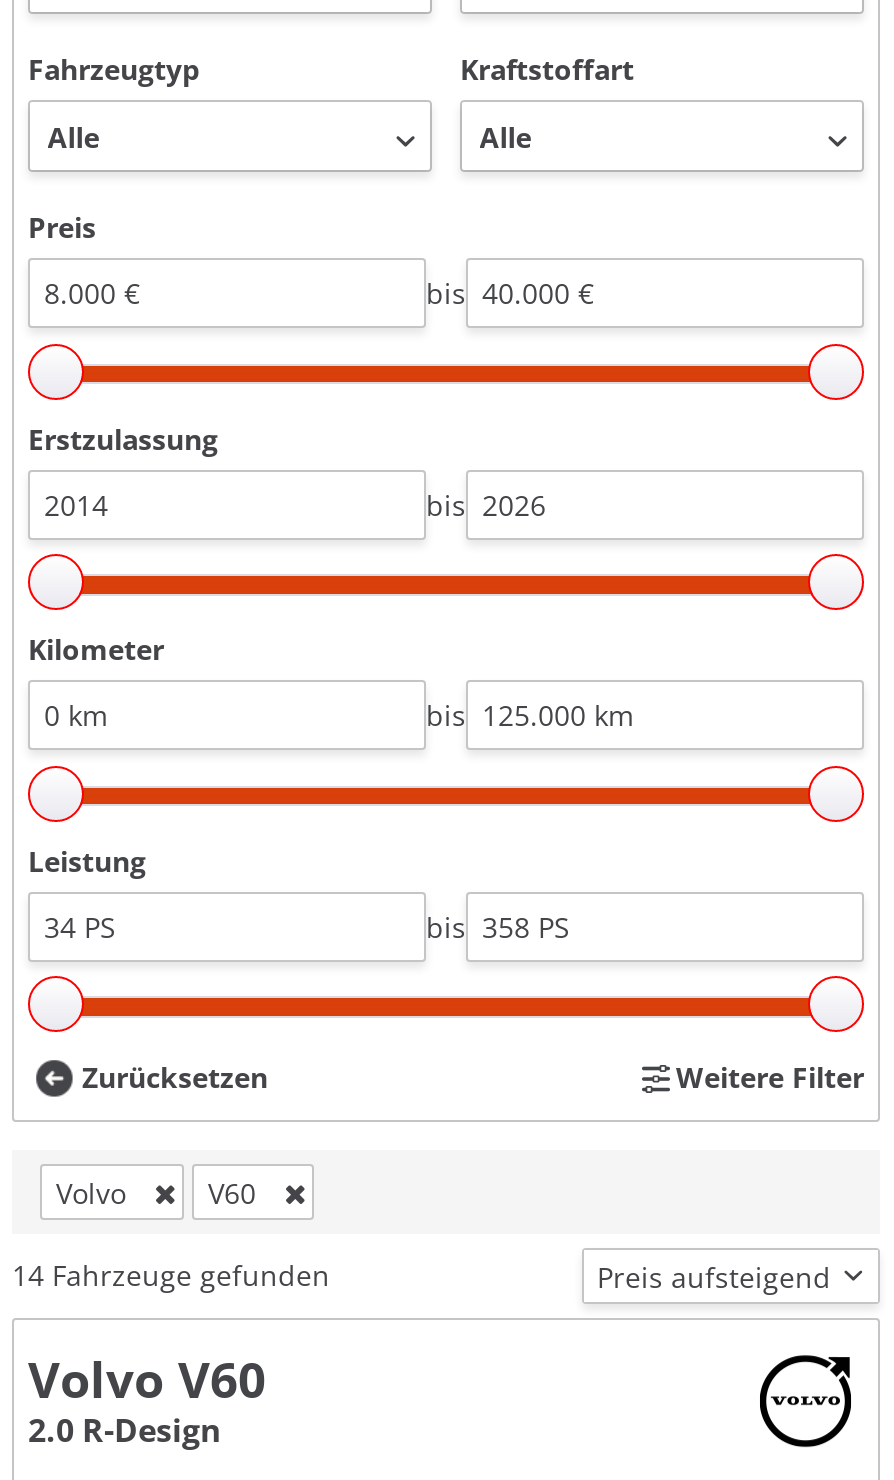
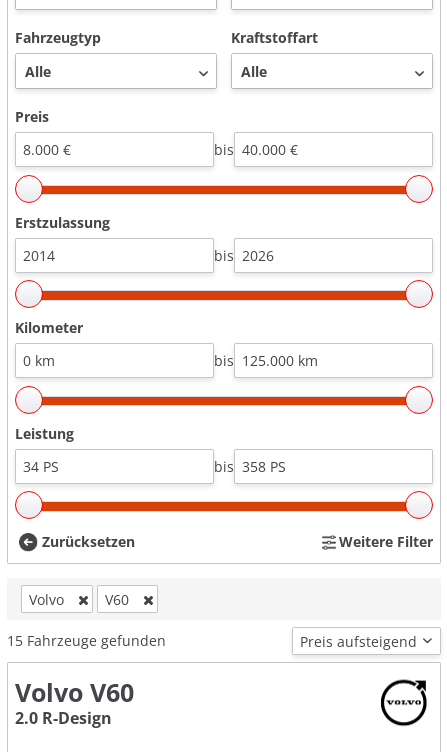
[12,1257,330,1295] 14 Fahrzeuge gefunden -> [7,631,166,650] 15 Fahrzeuge gefunden

